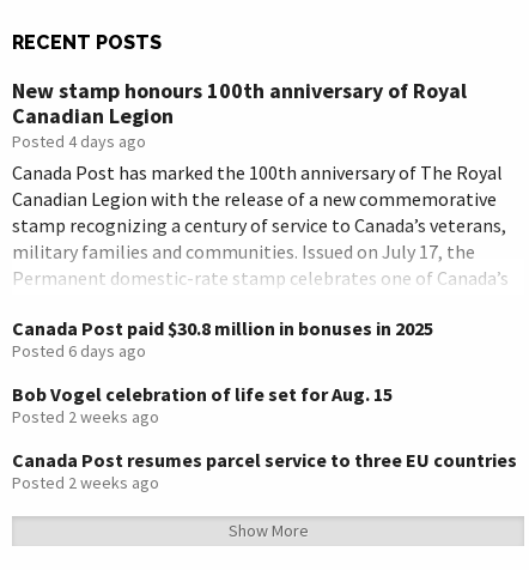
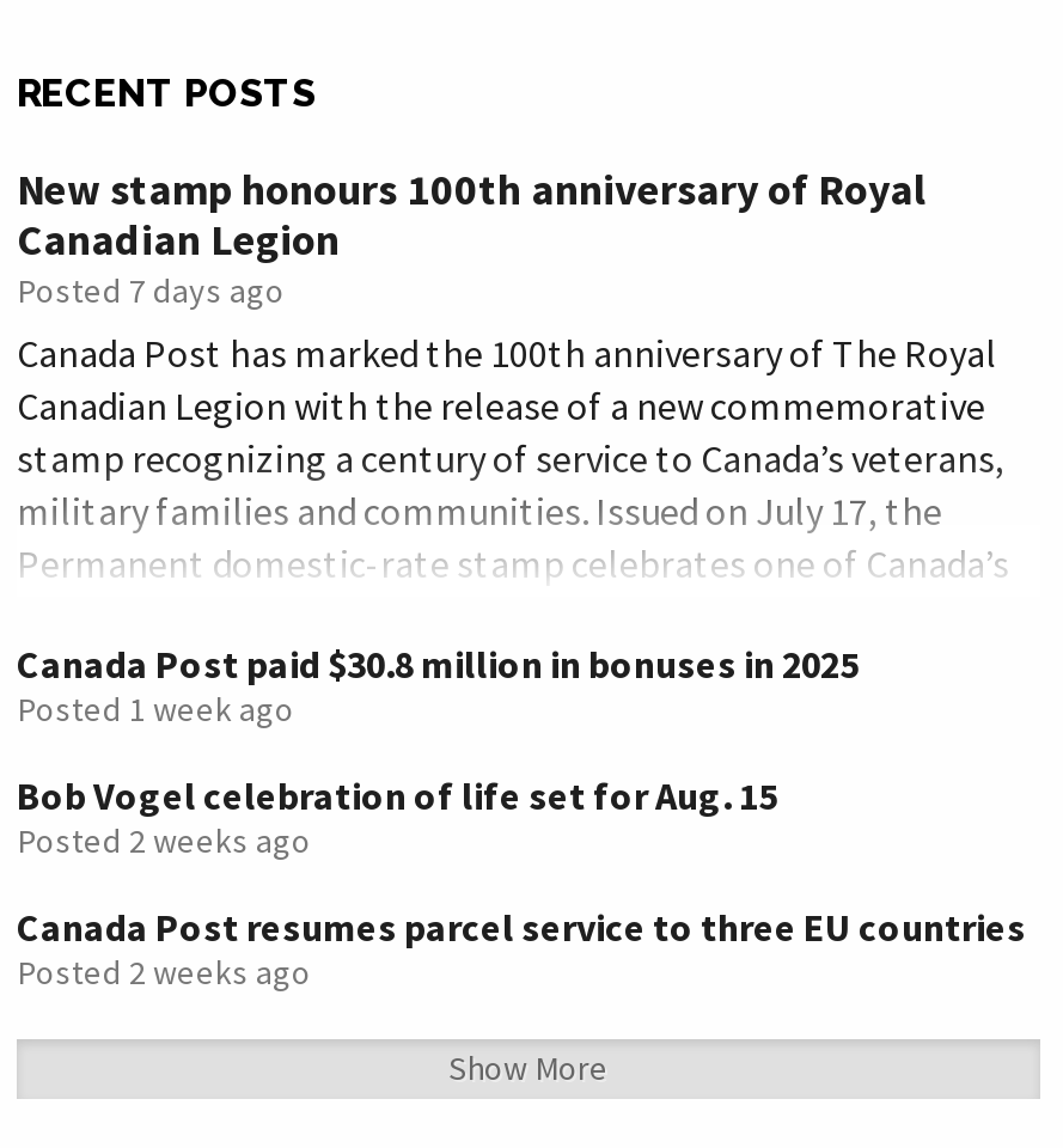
[12,131,146,152] Posted 4 days ago -> [17,269,285,312] Posted 7 days ago
[12,340,146,362] Posted 6 days ago -> [17,688,294,731] Posted 1 week ago

